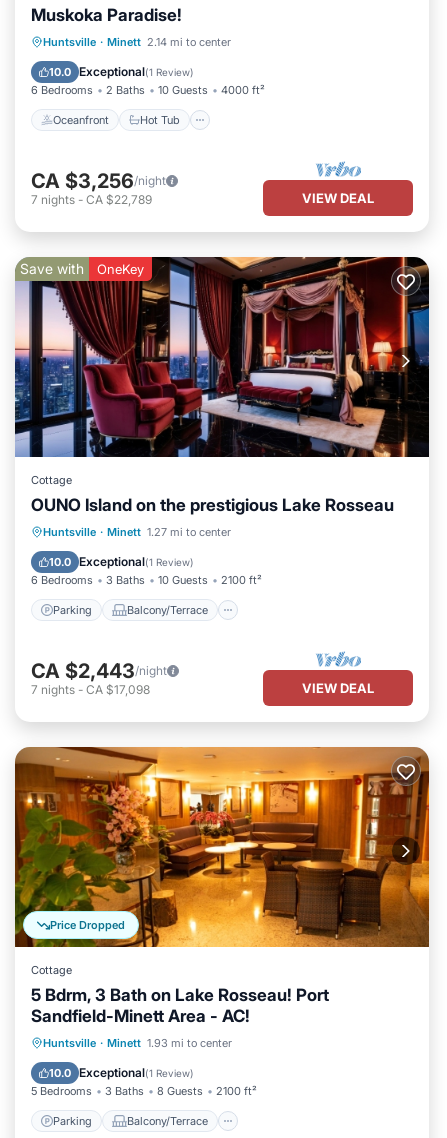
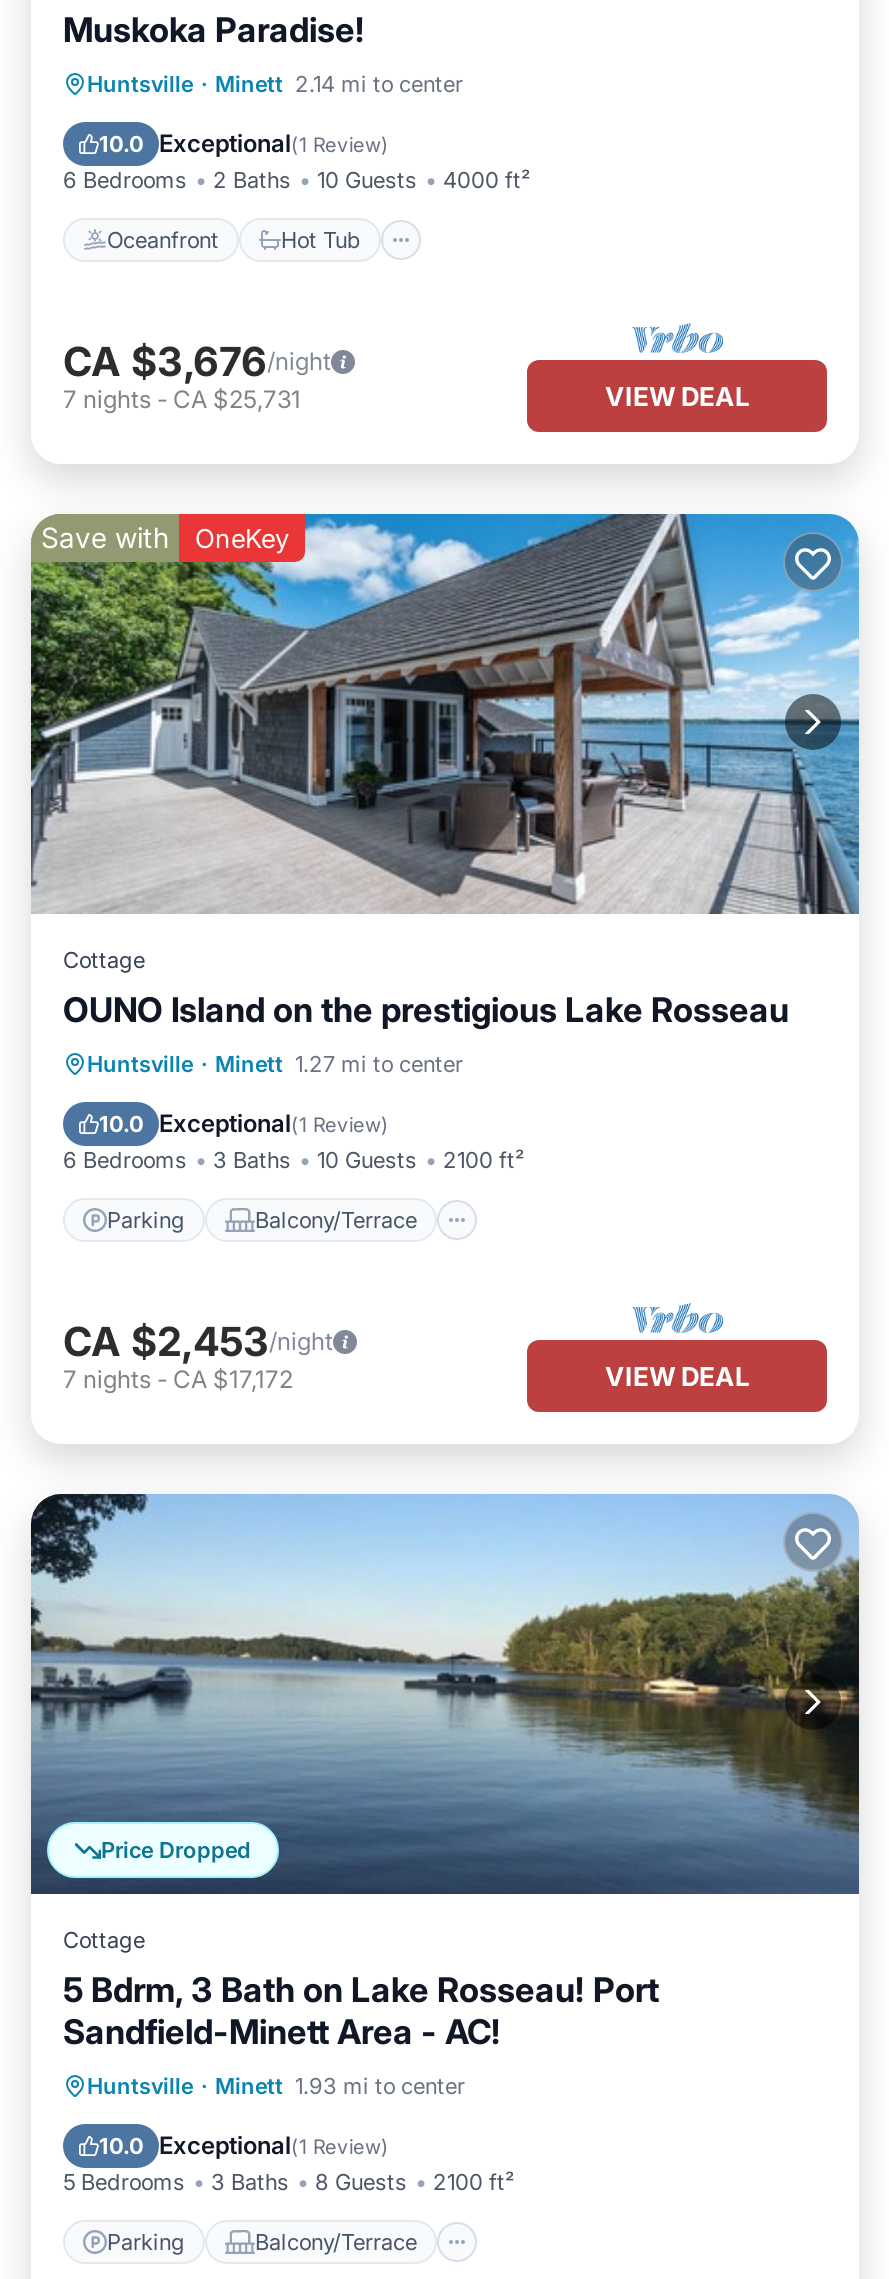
[31,168,166,192] CA $3,256/night -> [63,337,331,385] CA $3,676/night
[31,191,152,206] 7 nights - CA $22,789 -> [63,383,301,413] 7 nights - CA $25,731
[14,256,430,458] [image] -> [29,512,861,916] [image]
[31,658,167,682] CA $2,443/night -> [63,1317,333,1365] CA $2,453/night
[31,681,150,696] 7 nights - CA $17,098 -> [63,1363,293,1393] 7 nights - CA $17,172
[14,746,430,948] [image] -> [29,1492,861,1896] [image]

